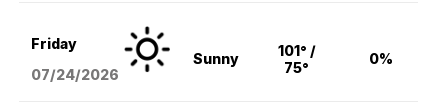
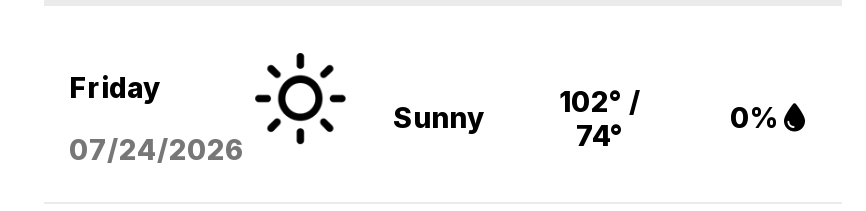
[278,42,316,59] 101° / -> [559,85,641,119] 102° /
[284,59,309,76] 75° -> [576,119,624,153] 74°

